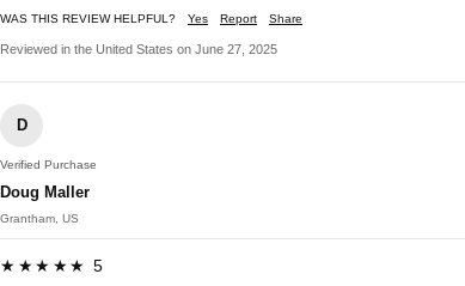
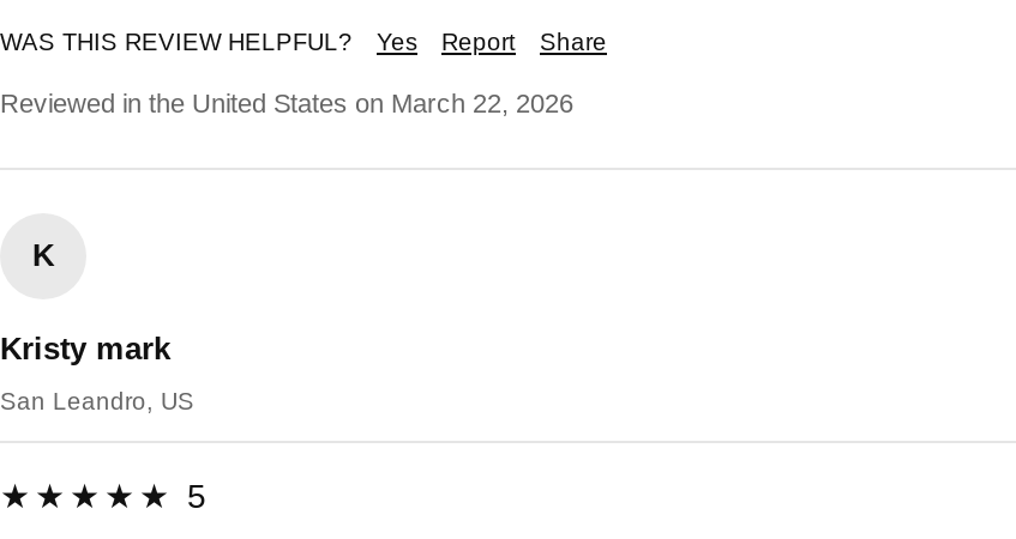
[0,42,277,56] Reviewed in the United States on June 27, 2025 -> [0,89,573,117] Reviewed in the United States on March 22, 2026
[0,116,97,225] D | Verified Purchase | Doug Maller | Grantham, US -> [0,237,194,414] K | Kristy mark | San Leandro, US

